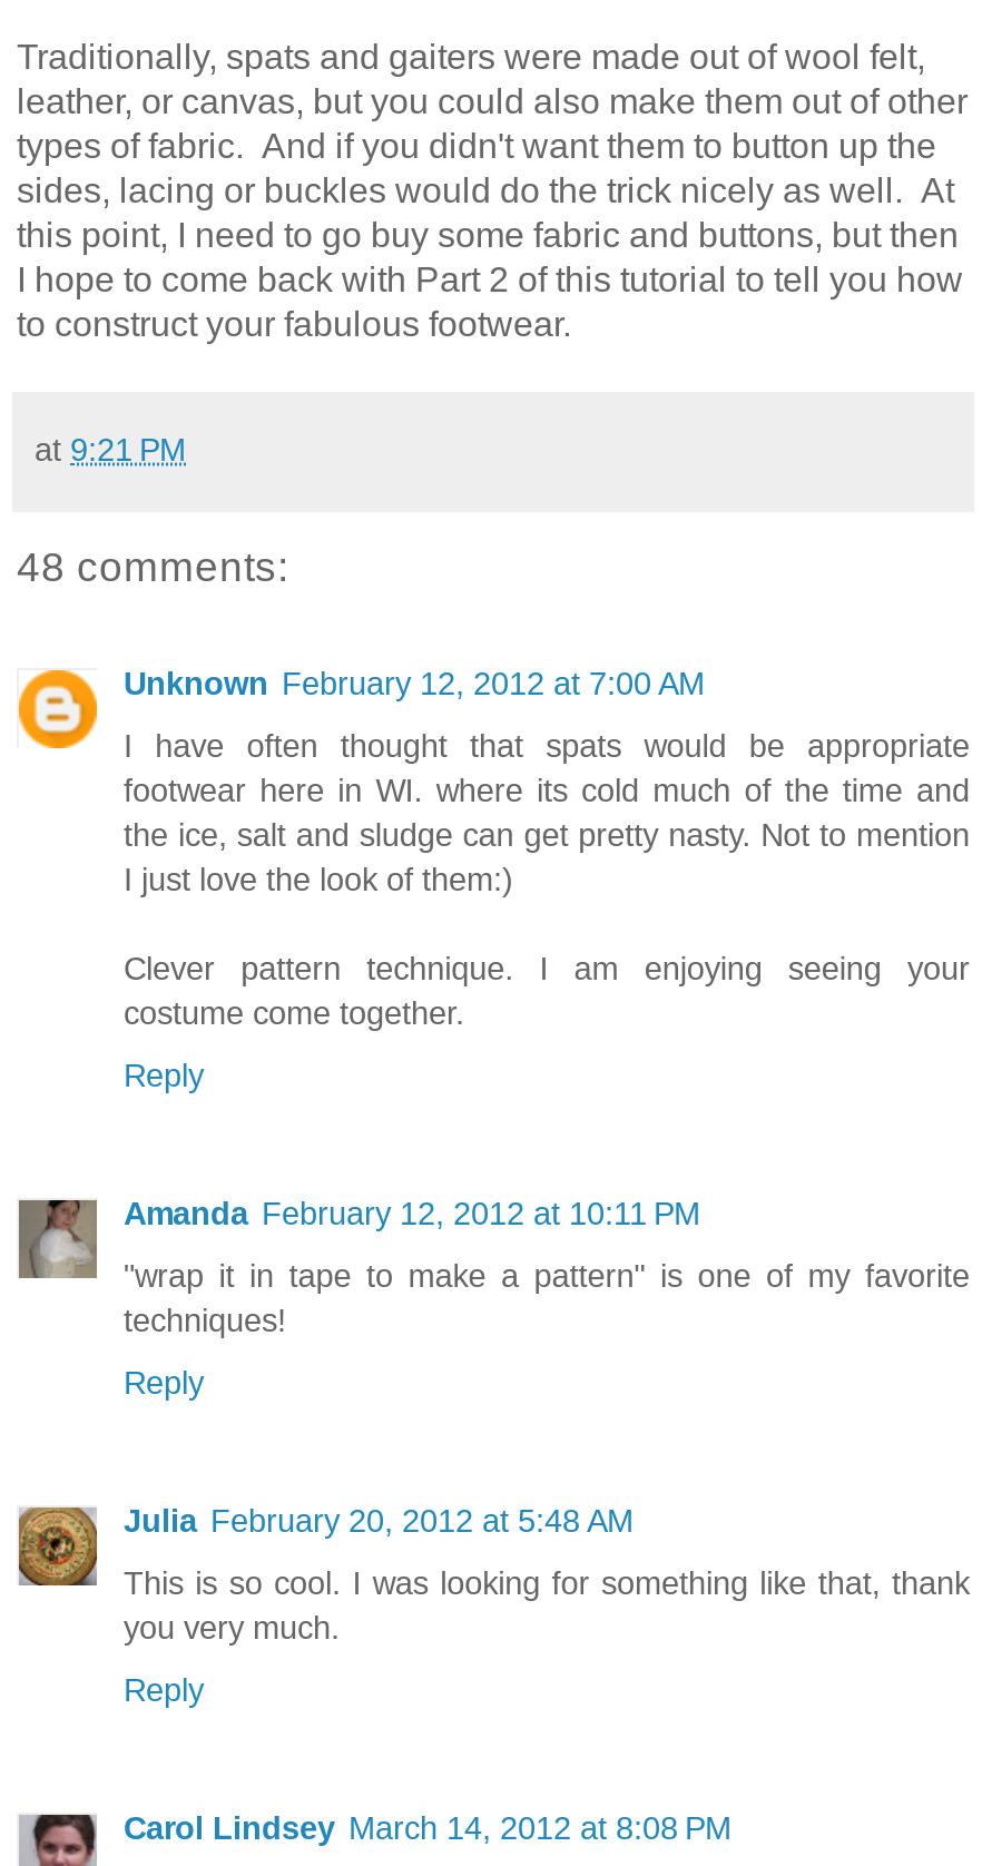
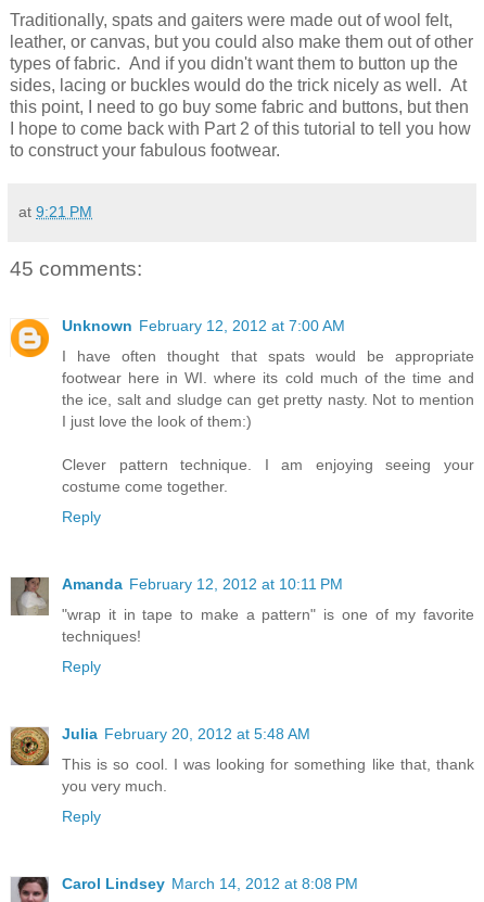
[17,544,288,591] 48 comments: -> [10,258,142,280] 45 comments:

